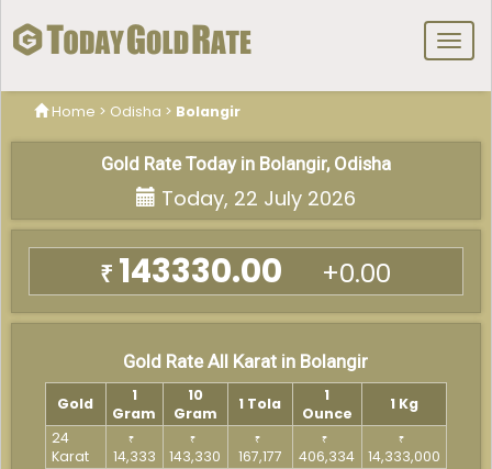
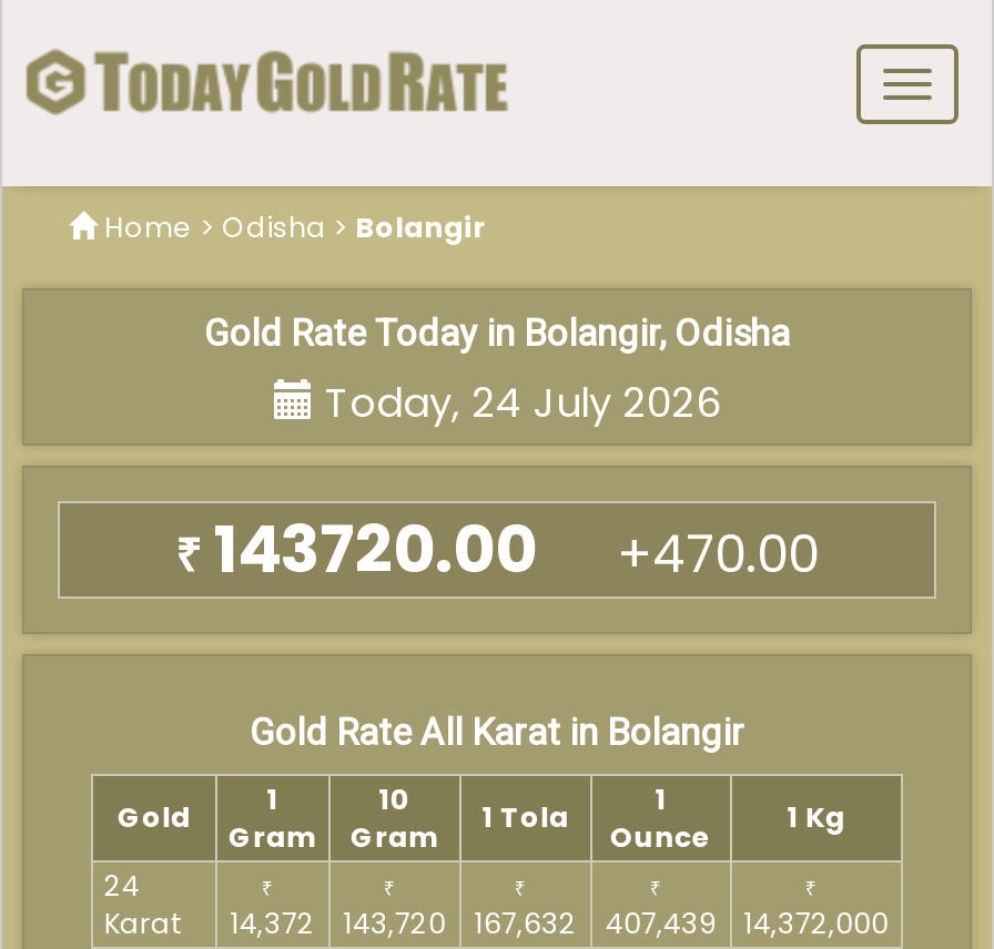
[156,184,356,212] Today, 22 July 2026 -> [314,375,720,430] Today, 24 July 2026
[100,248,283,293] ₹ 143330.00 -> [175,503,537,594] ₹ 143720.00
[322,256,392,291] +0.00 -> [617,518,819,589] +470.00
[113,447,156,465] 14,333 -> [231,904,315,942] 14,372
[170,447,221,465] 143,330 -> [344,904,446,942] 143,720
[238,447,282,465] 167,177 -> [475,904,577,942] 167,632
[299,447,355,465] 406,334 -> [605,904,716,942] 407,439
[368,447,440,465] 14,333,000 -> [744,904,888,942] 14,372,000

